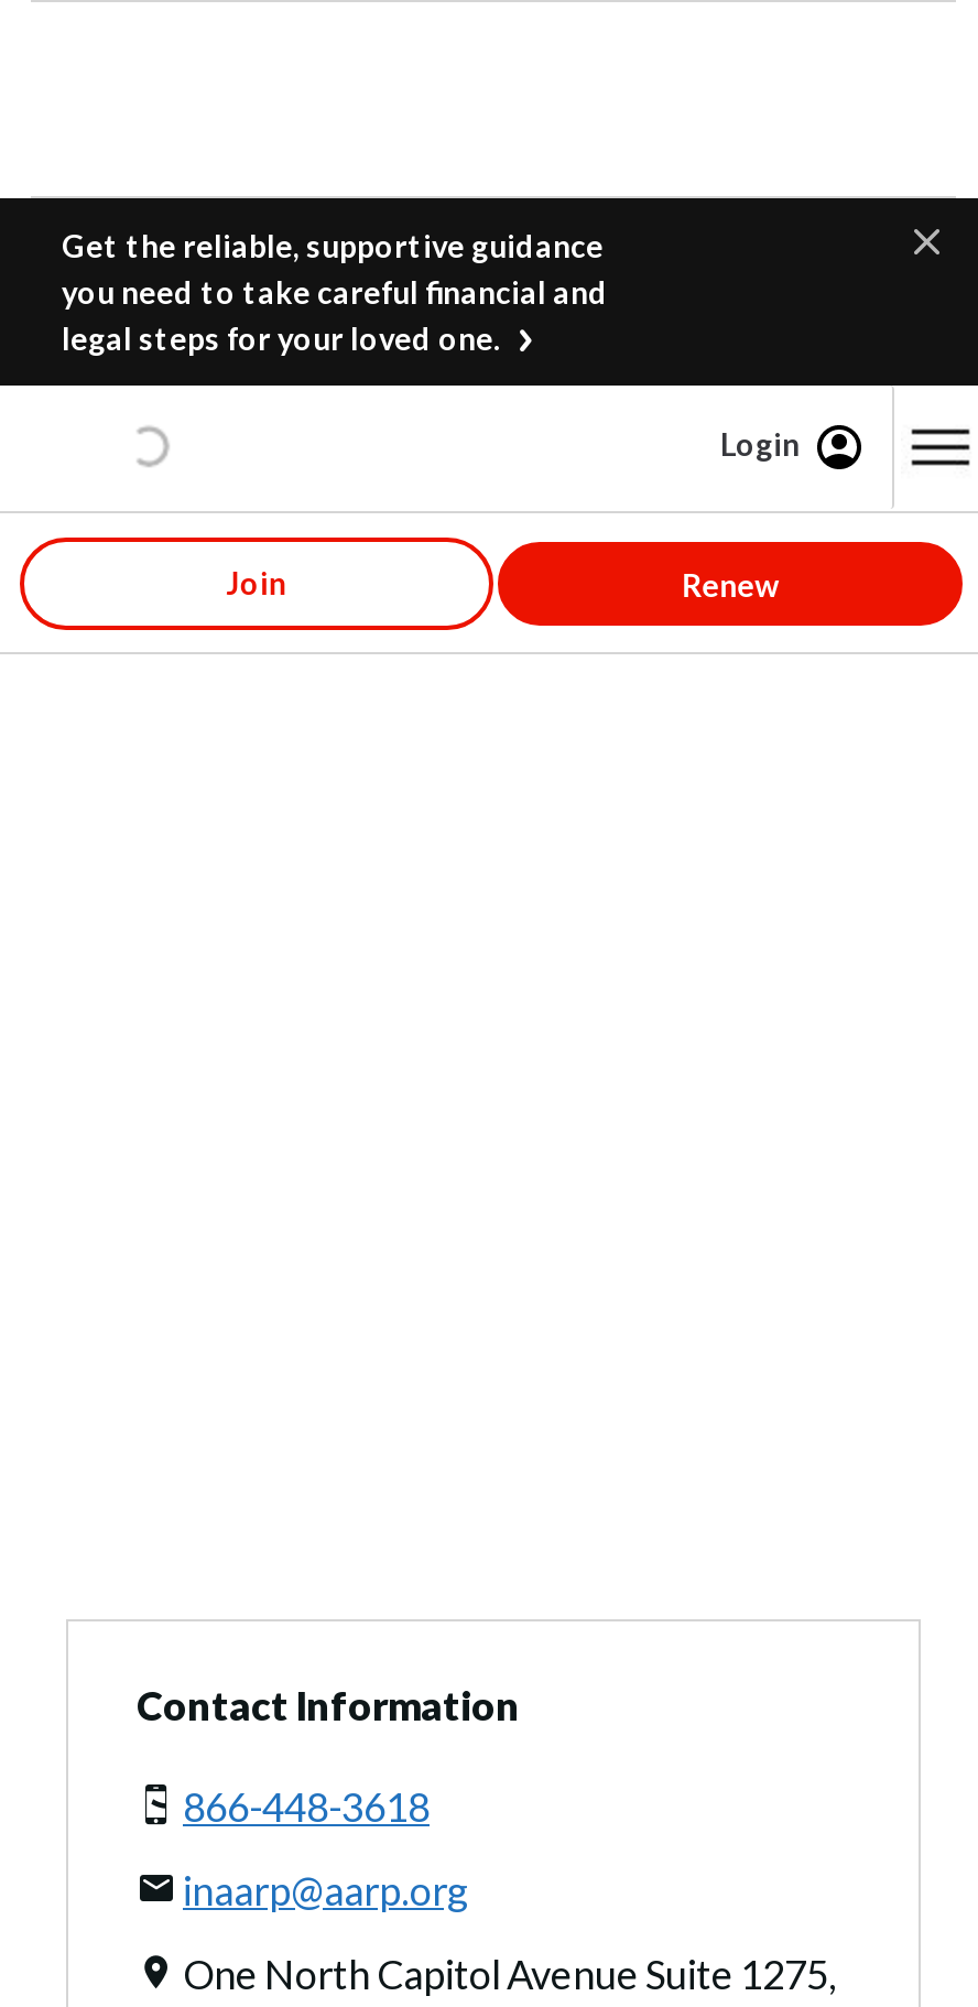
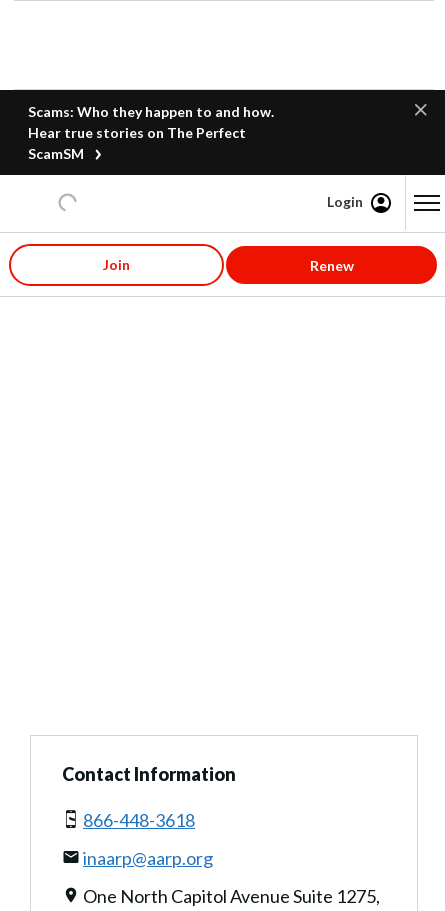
[62,227,608,357] Get the reliable, supportive guidance | you need to take careful financial and | legal steps for your loved one. -> [28,103,274,162] Scams: Who they happen to and how. | Hear true stories on The Perfect | ScamSM

